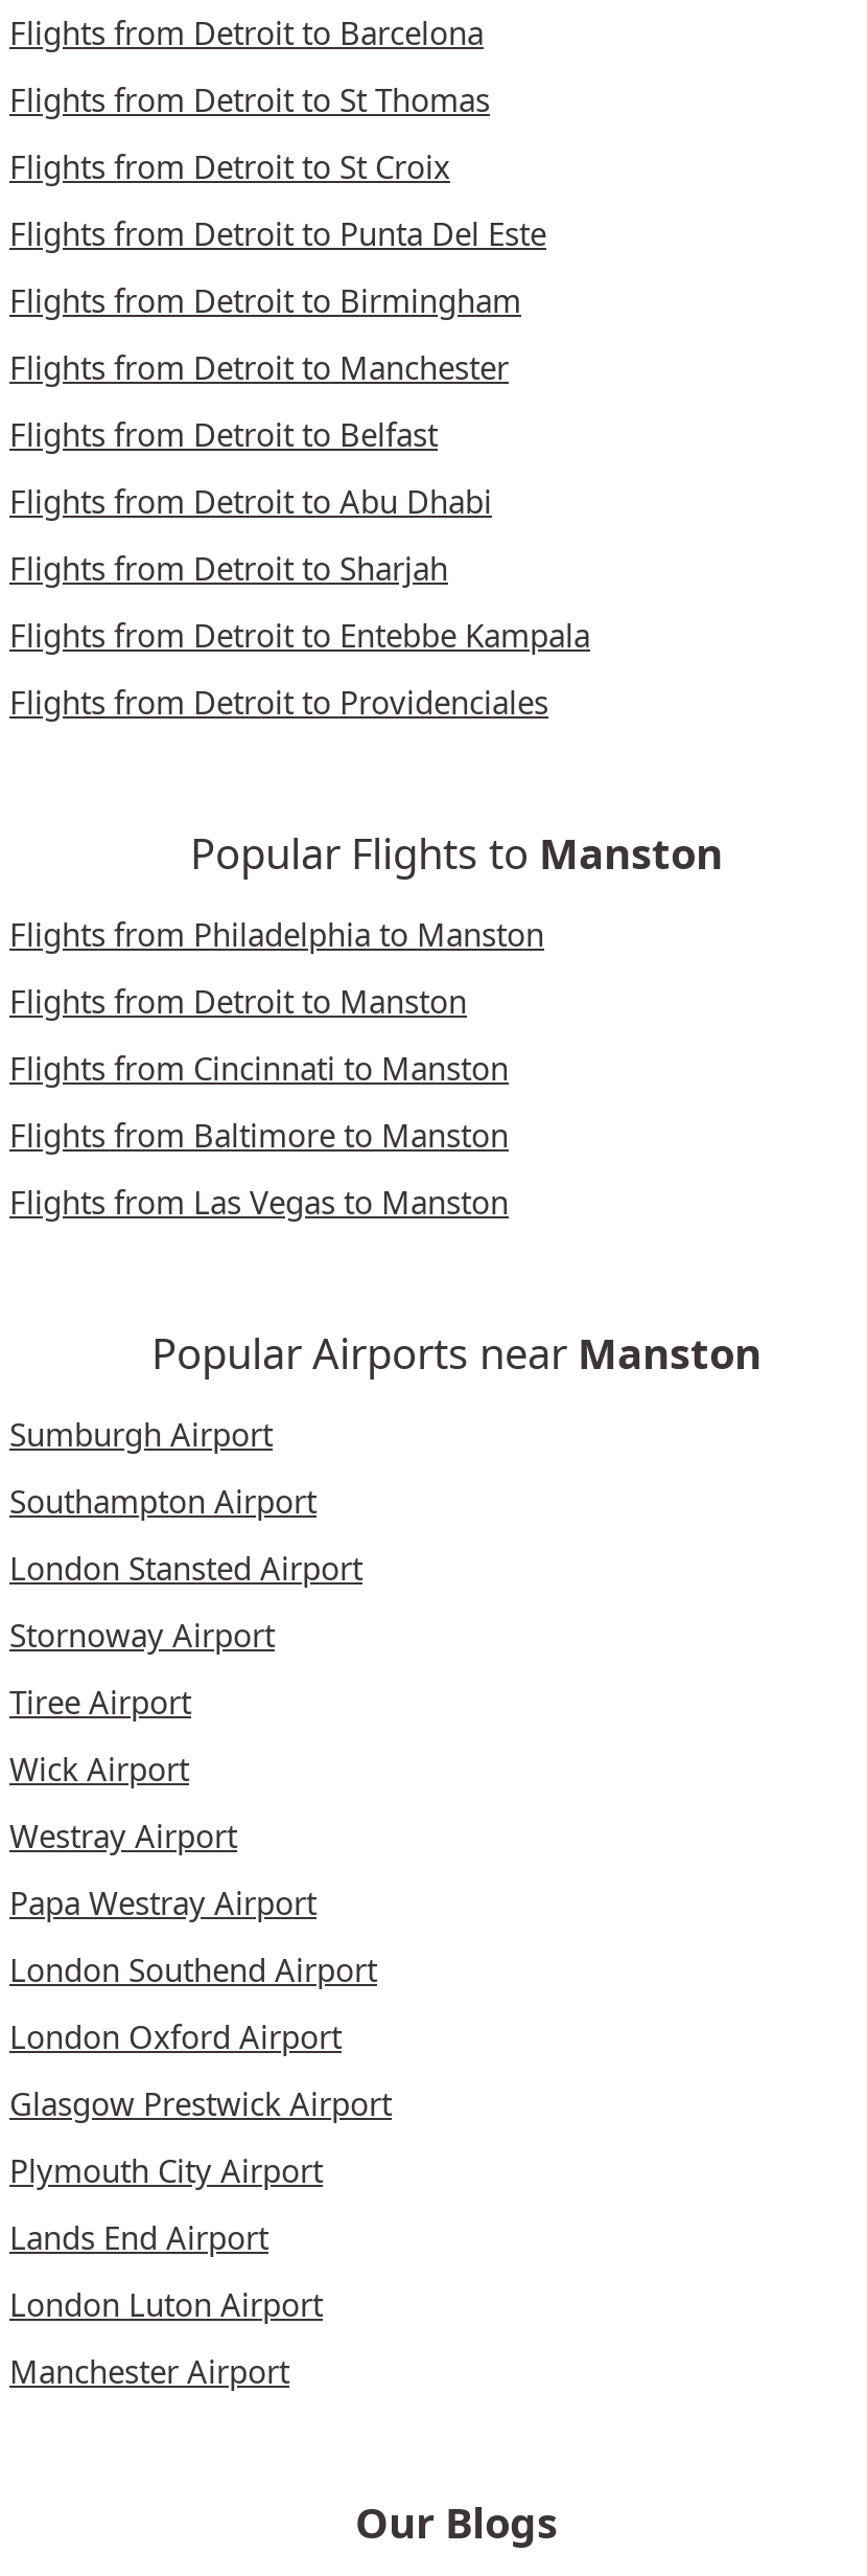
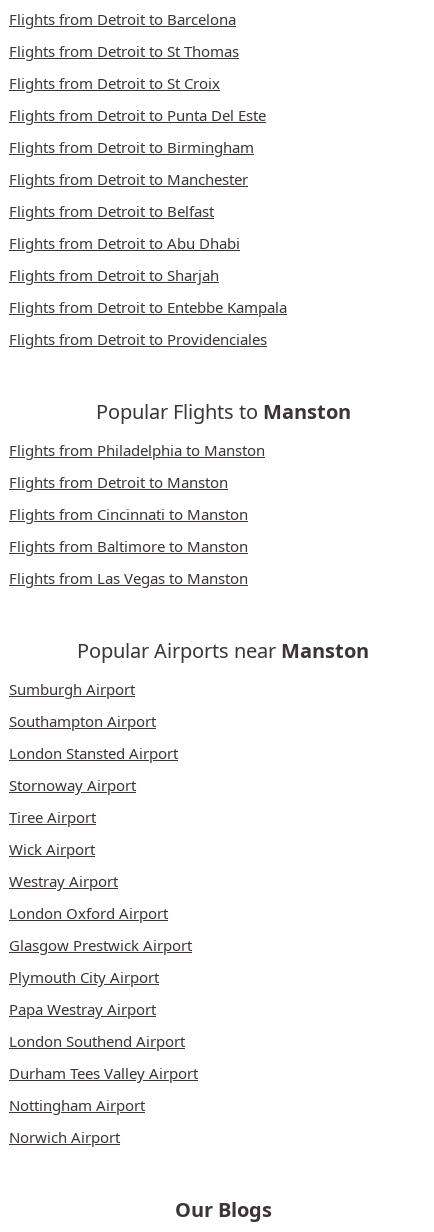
moved [9,1882,377,1990] -> [9,999,185,1051]: Papa Westray Airport | London Southend Airport
moved [9,2015,392,2191] -> [9,903,192,987]: London Oxford Airport | Glasgow Prestwick Airport | Plymouth City Airport
[9,2216,323,2392] Lands End Airport | London Luton Airport | Manchester Airport -> [9,1063,198,1147] Durham Tees Valley Airport | Nottingham Airport | Norwich Airport

